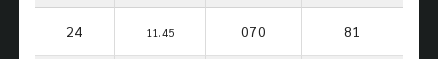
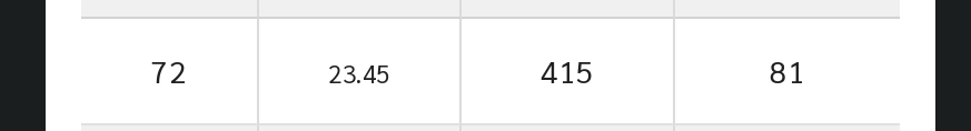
[66,22,83,40] 24 -> [151,50,187,89] 72
[146,25,174,40] 11.45 -> [329,56,390,89] 23.45
[241,22,266,40] 070 -> [540,50,594,89] 415

